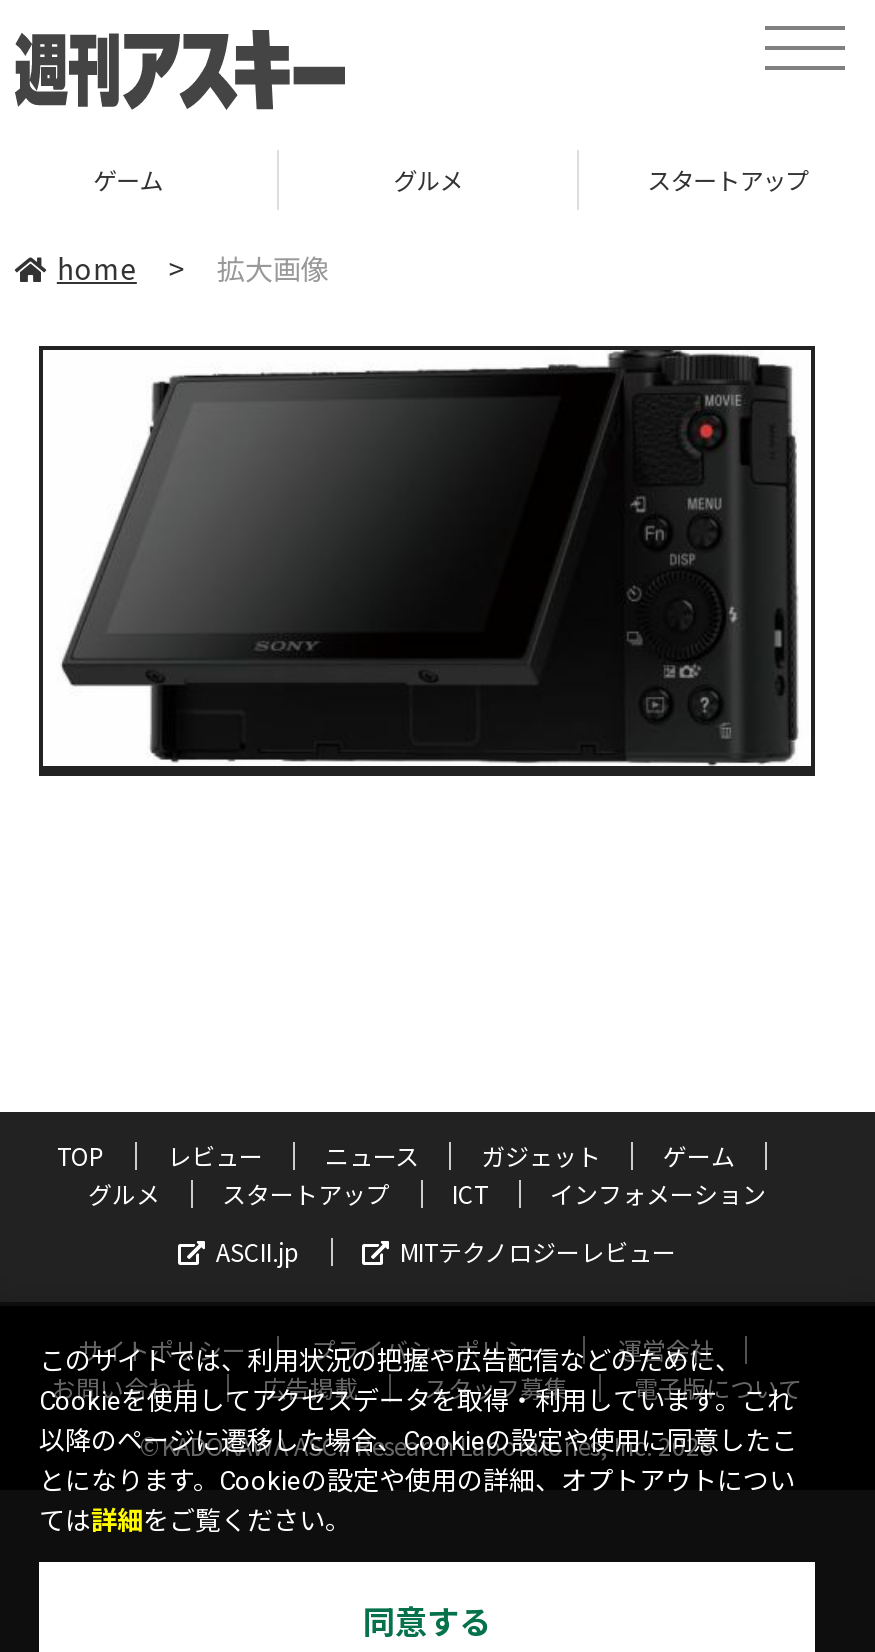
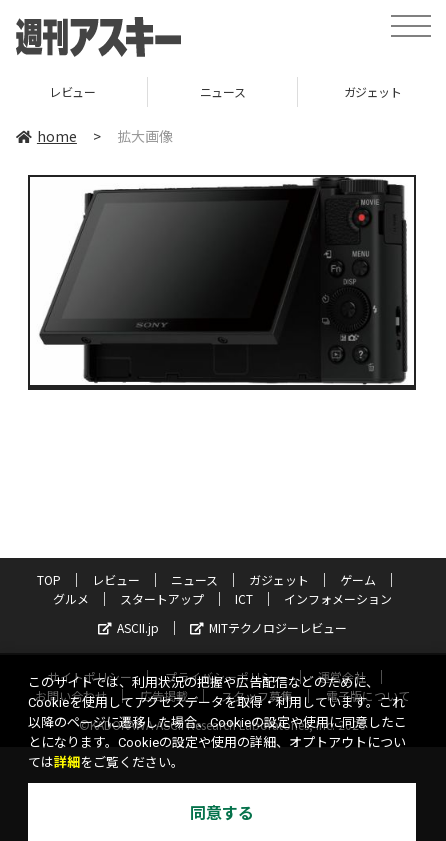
[93,162,809,196] ゲーム | グルメ | スタートアップ -> [49,83,401,100] レビュー | ニュース | ガジェット

